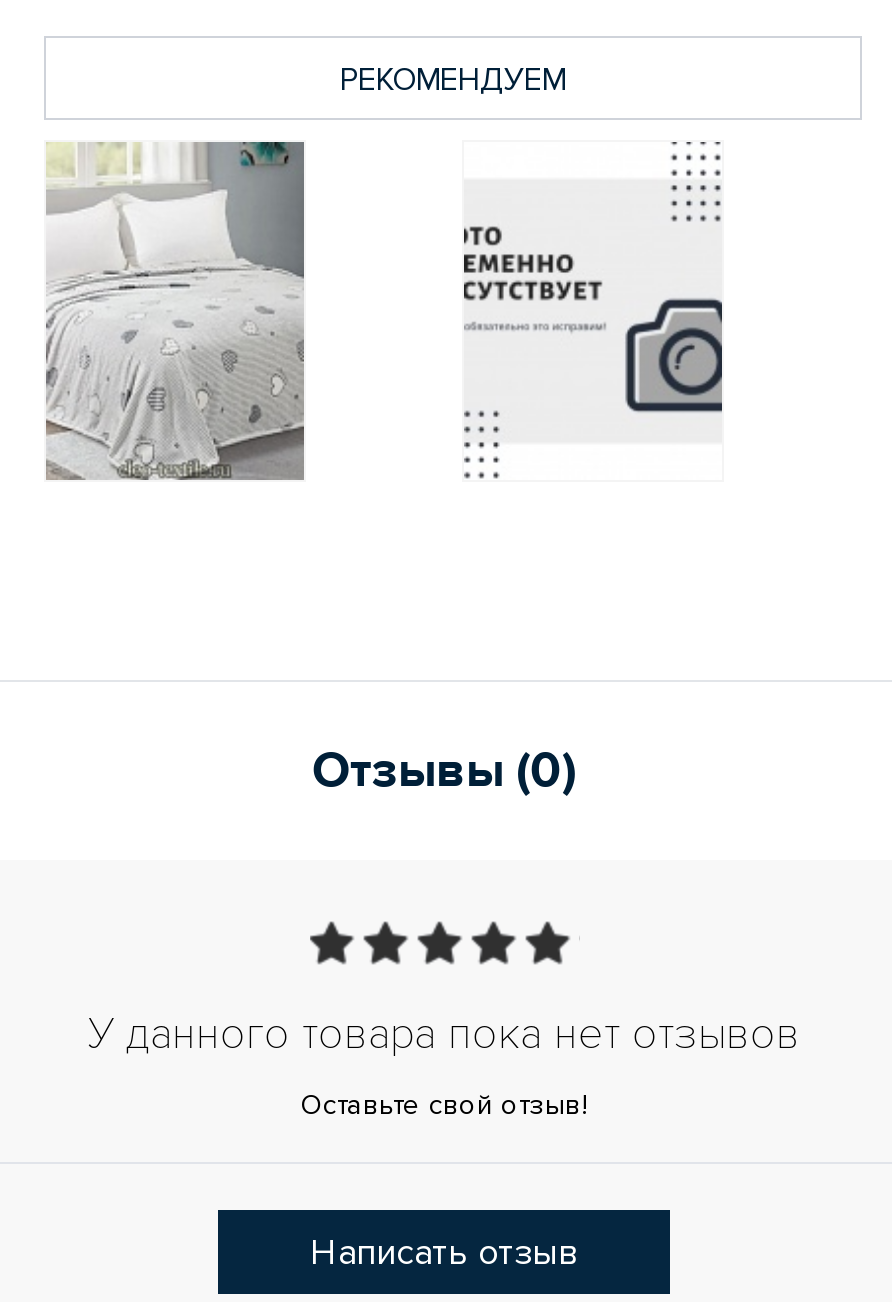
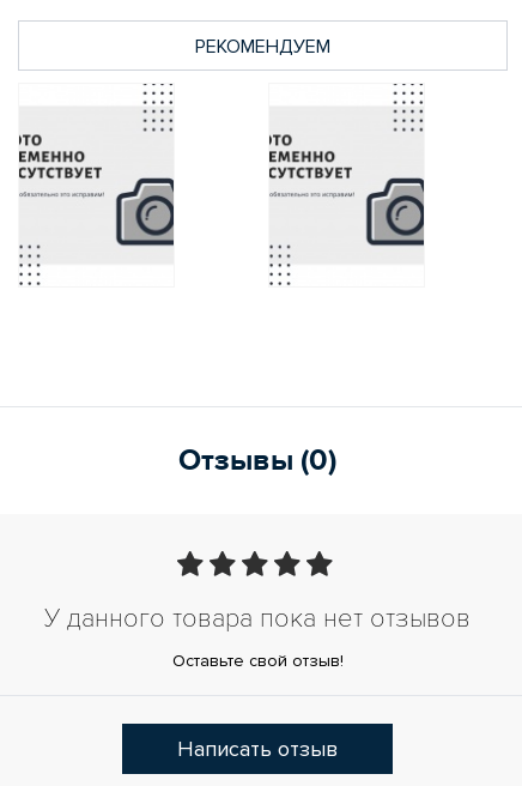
[46,140,306,482] [image] -> [18,84,175,286] [image]

